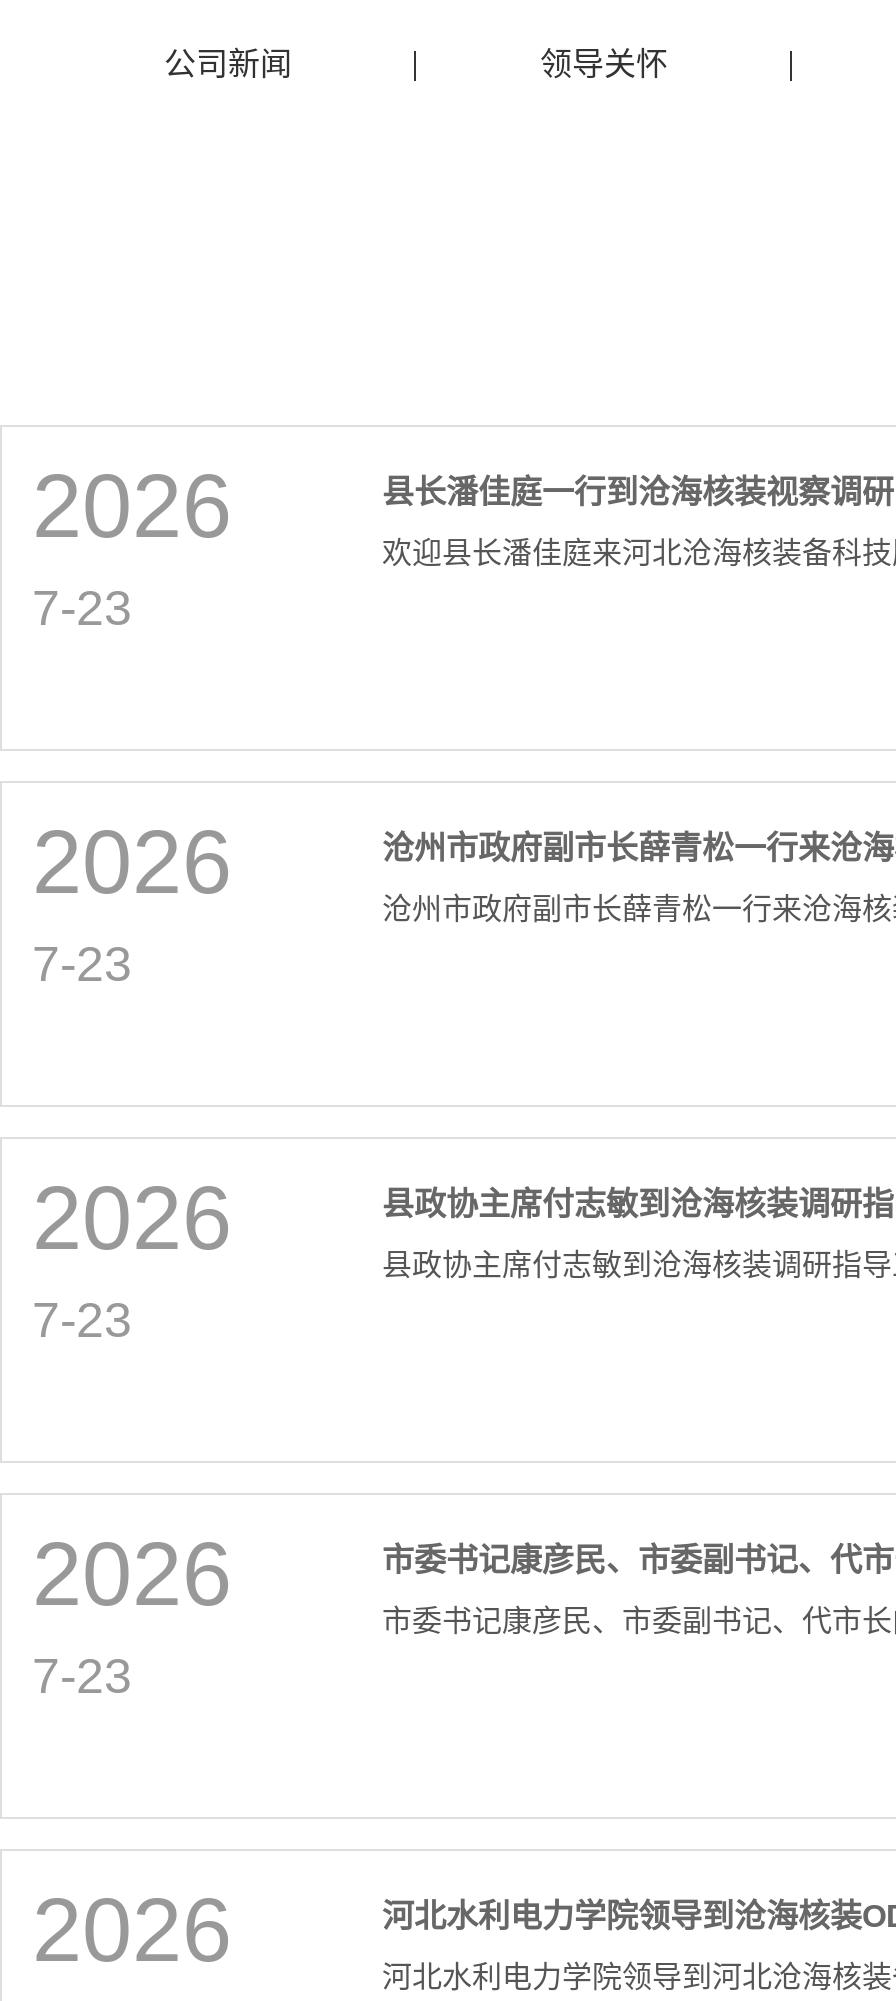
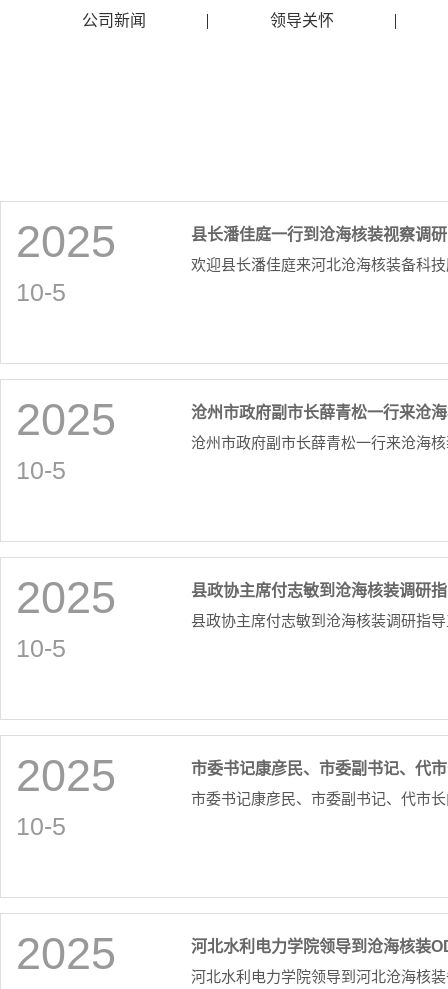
[32,455,232,557] 2026 -> [16,216,116,267] 2025
[32,579,132,635] 7-23 -> [16,278,66,306] 10-5
[32,811,232,913] 2026 -> [16,394,116,445] 2025
[32,935,132,991] 7-23 -> [16,456,66,484] 10-5
[32,1167,232,1269] 2026 -> [16,572,116,623] 2025
[32,1291,132,1347] 7-23 -> [16,634,66,662] 10-5
[32,1523,232,1625] 2026 -> [16,750,116,801] 2025
[32,1647,132,1703] 7-23 -> [16,812,66,840] 10-5
[32,1879,232,1981] 2026 -> [16,928,116,979] 2025

